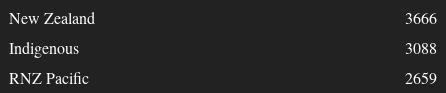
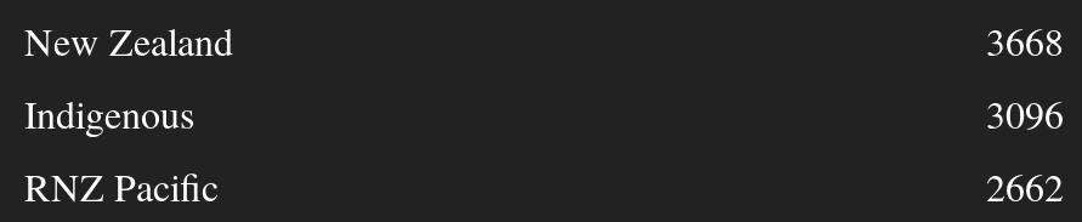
[405,7,437,28] 3666 -> [986,14,1064,65] 3668
[405,37,437,58] 3088 -> [986,87,1064,138] 3096
[405,67,437,88] 2659 -> [986,159,1064,210] 2662

